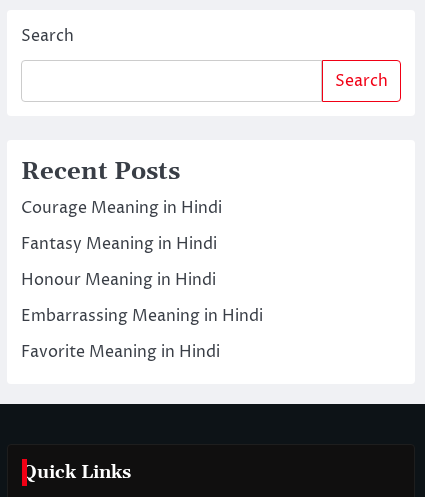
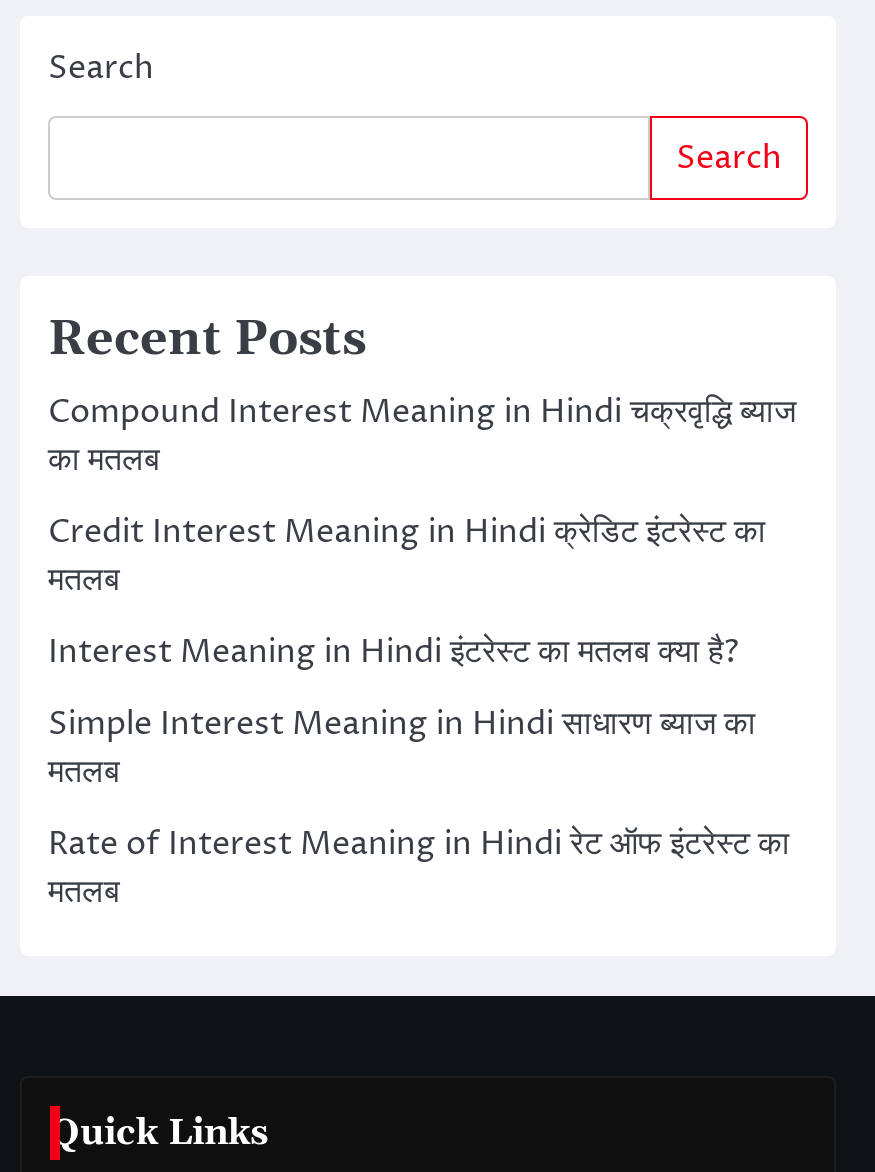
[21,197,222,219] Courage Meaning in Hindi -> [48,390,796,482] Compound Interest Meaning in Hindi चक्रवृद्धि ब्याज | का मतलब
[21,233,217,255] Fantasy Meaning in Hindi -> [48,510,766,602] Credit Interest Meaning in Hindi क्रेडिट इंटरेस्ट का | मतलब
[21,269,216,291] Honour Meaning in Hindi -> [48,630,738,674] Interest Meaning in Hindi इंटरेस्ट का मतलब क्या है?
[21,305,263,327] Embarrassing Meaning in Hindi -> [48,702,756,794] Simple Interest Meaning in Hindi साधारण ब्याज का | मतलब
[21,341,220,363] Favorite Meaning in Hindi -> [48,822,790,914] Rate of Interest Meaning in Hindi रेट ऑफ इंटरेस्ट का | मतलब

